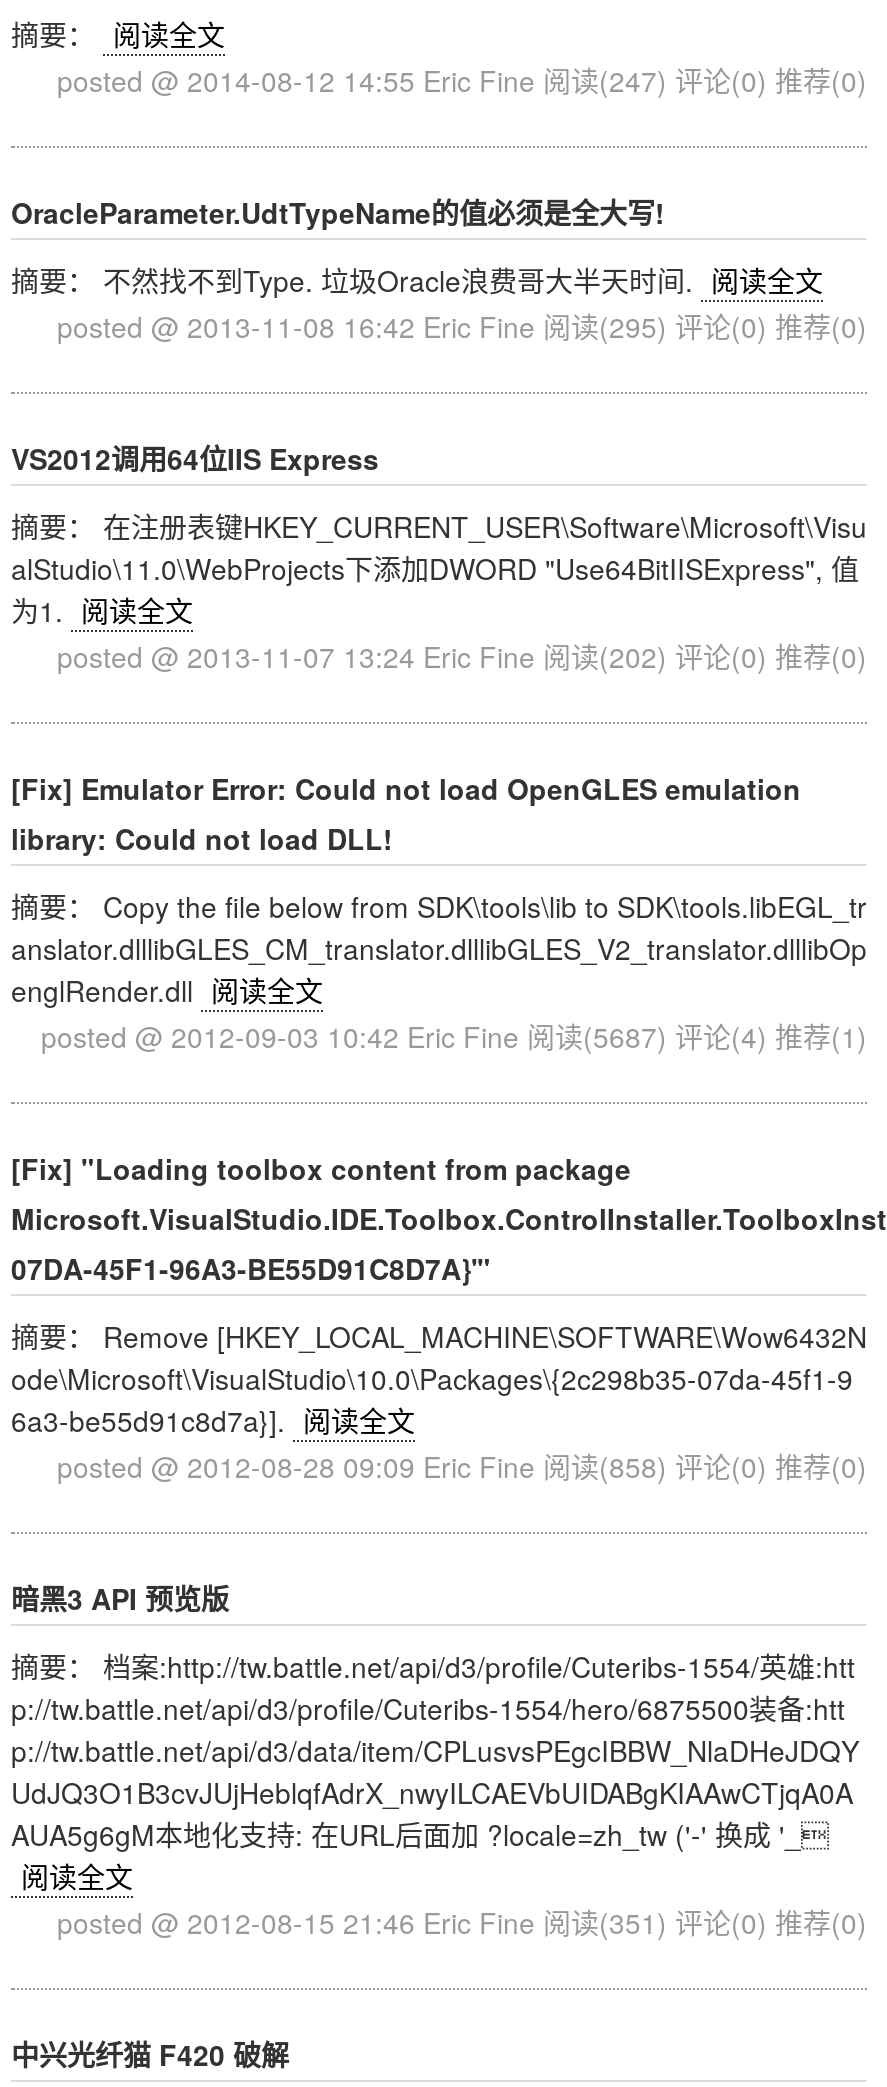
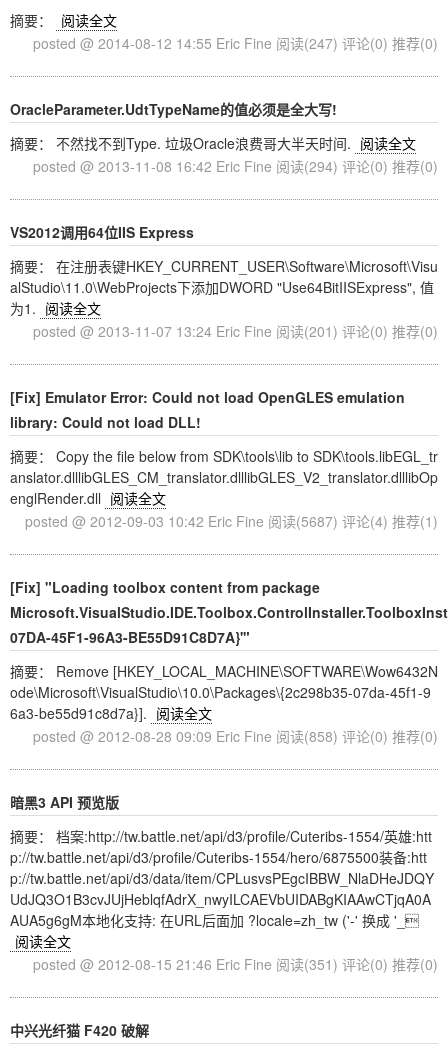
[57,306,867,346] posted @ 2013-11-08 16:42 Eric Fine阅读(295) 评论(0) 推荐(0) -> [33,156,438,176] posted @ 2013-11-08 16:42 Eric Fine阅读(294) 评论(0) 推荐(0)
[57,636,867,676] posted @ 2013-11-07 13:24 Eric Fine阅读(202) 评论(0) 推荐(0) -> [33,321,438,341] posted @ 2013-11-07 13:24 Eric Fine阅读(201) 评论(0) 推荐(0)

